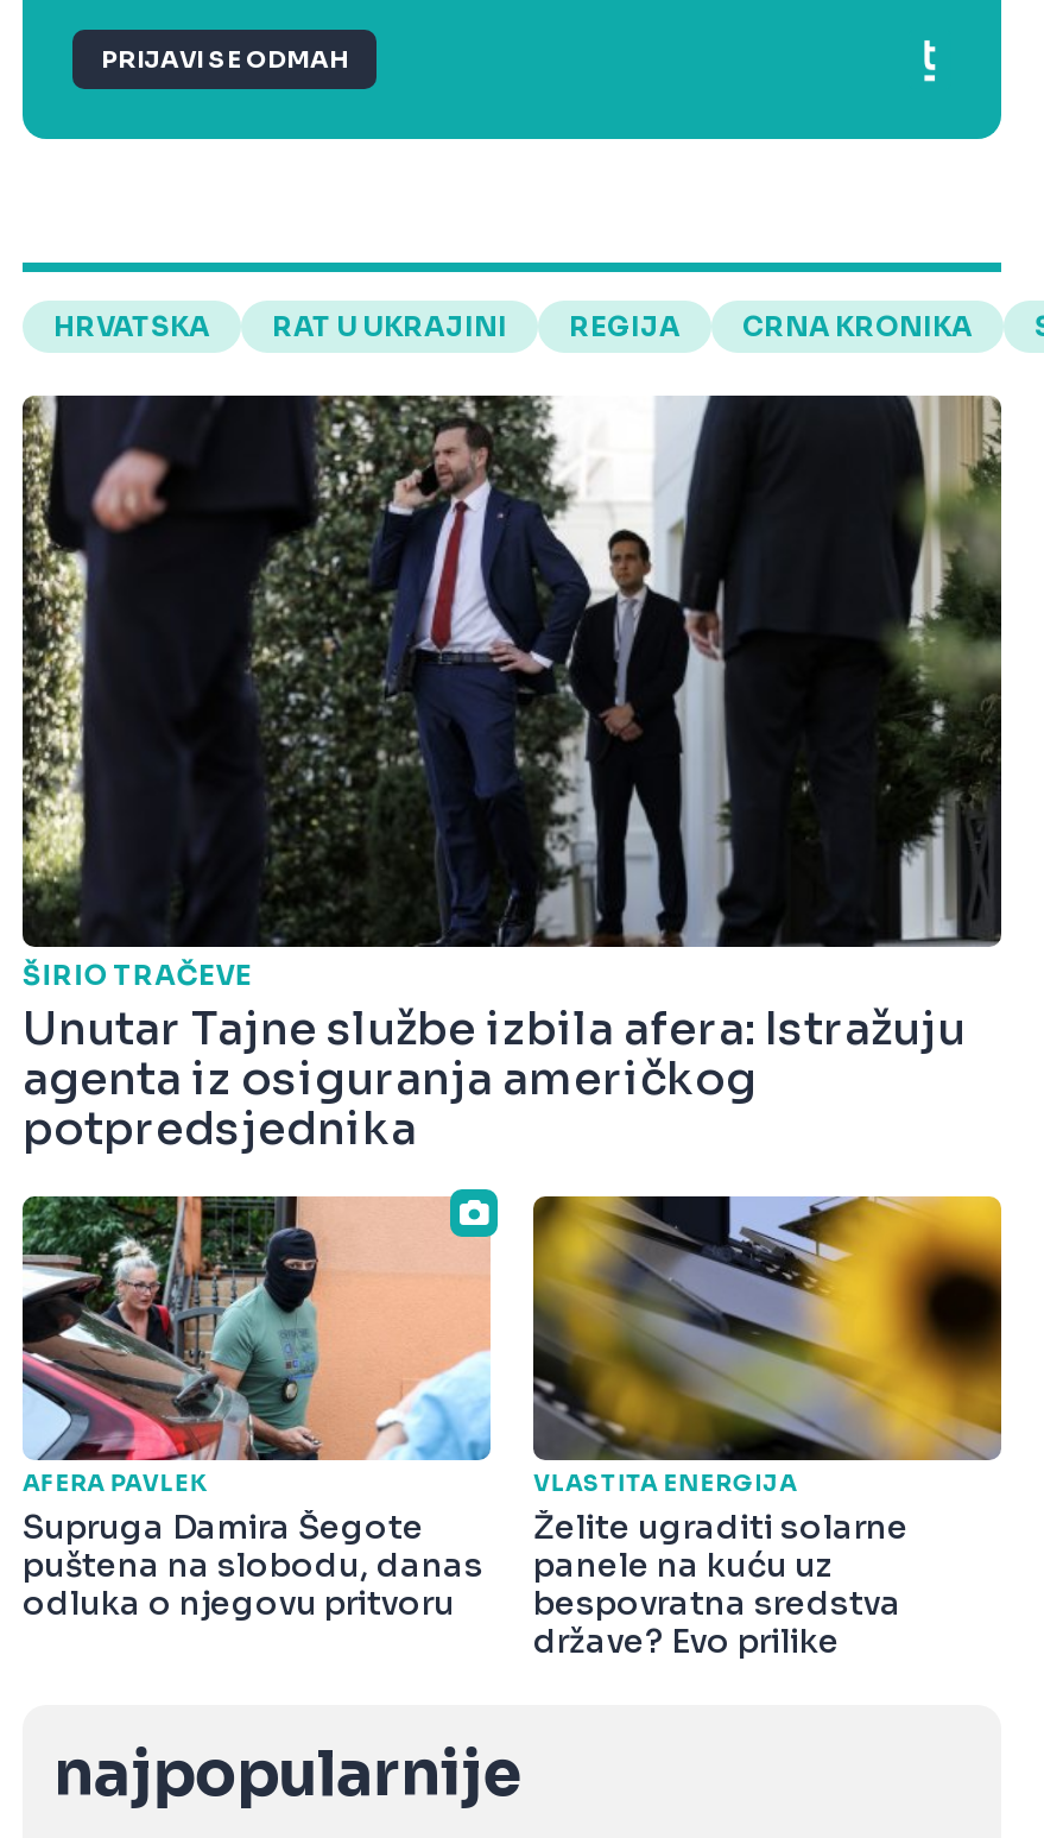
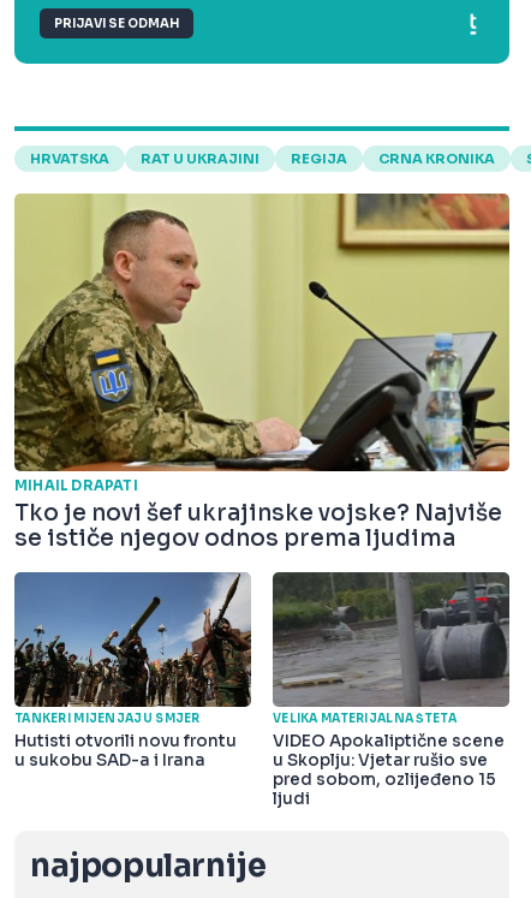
[20,394,1004,1155] [image] | ŠIRIO TRAČEVE | Unutar Tajne službe izbila afera: Istražuju | agenta iz osiguranja američkog | potpredsjednika -> [14,192,511,552] [image] | MIHAIL DRAPATI | Tko je novi šef ukrajinske vojske? Najviše | se ističe njegov odnos prema ljudima
[20,1186,500,1624] [image] | AFERA PAVLEK | Supruga Damira Šegote | puštena na slobodu, danas | odluka o njegovu pritvoru -> [13,571,252,770] [image] | TANKERI MIJENJAJU SMJER | Hutisti otvorili novu frontu | u sukobu SAD-a i Irana
[533,1193,1004,1662] [image] | VLASTITA ENERGIJA | Želite ugraditi solarne | panele na kuću uz | bespovratna sredstva | države? Evo prilike -> [273,571,511,808] [image] | VELIKA MATERIJALNA ŠTETA | VIDEO Apokaliptične scene | u Skoplju: Vjetar rušio sve | pred sobom, ozlijeđeno 15 | ljudi

